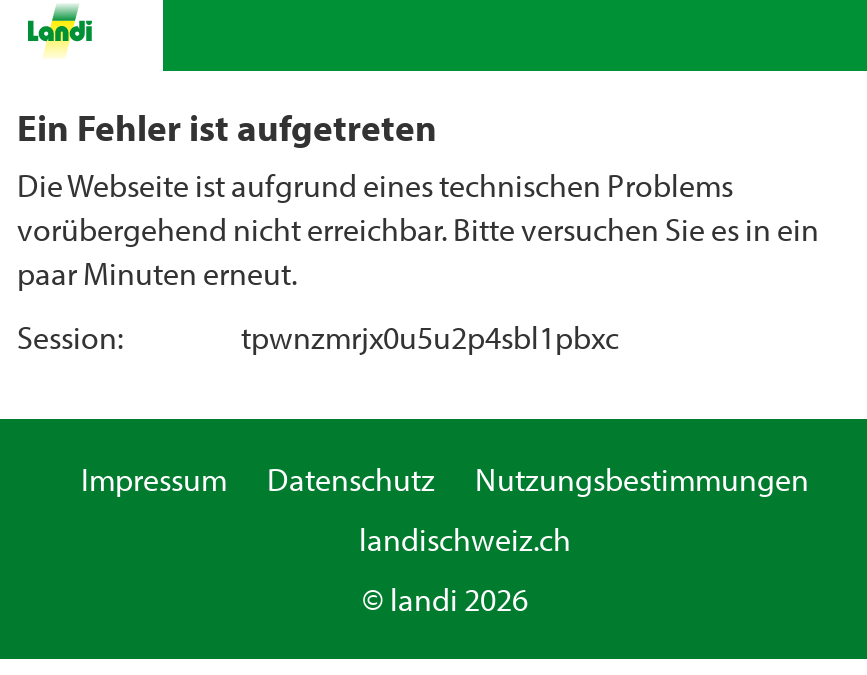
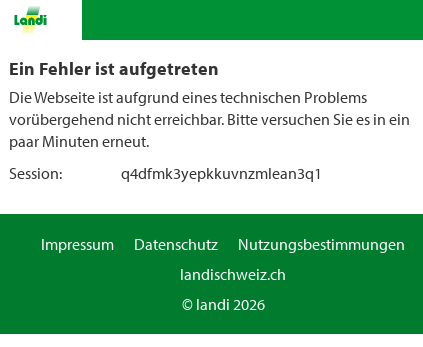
[241,317,619,357] tpwnzmrjx0u5u2p4sbl1pbxc -> [121,163,322,183] q4dfmk3yepkkuvnzmlean3q1

